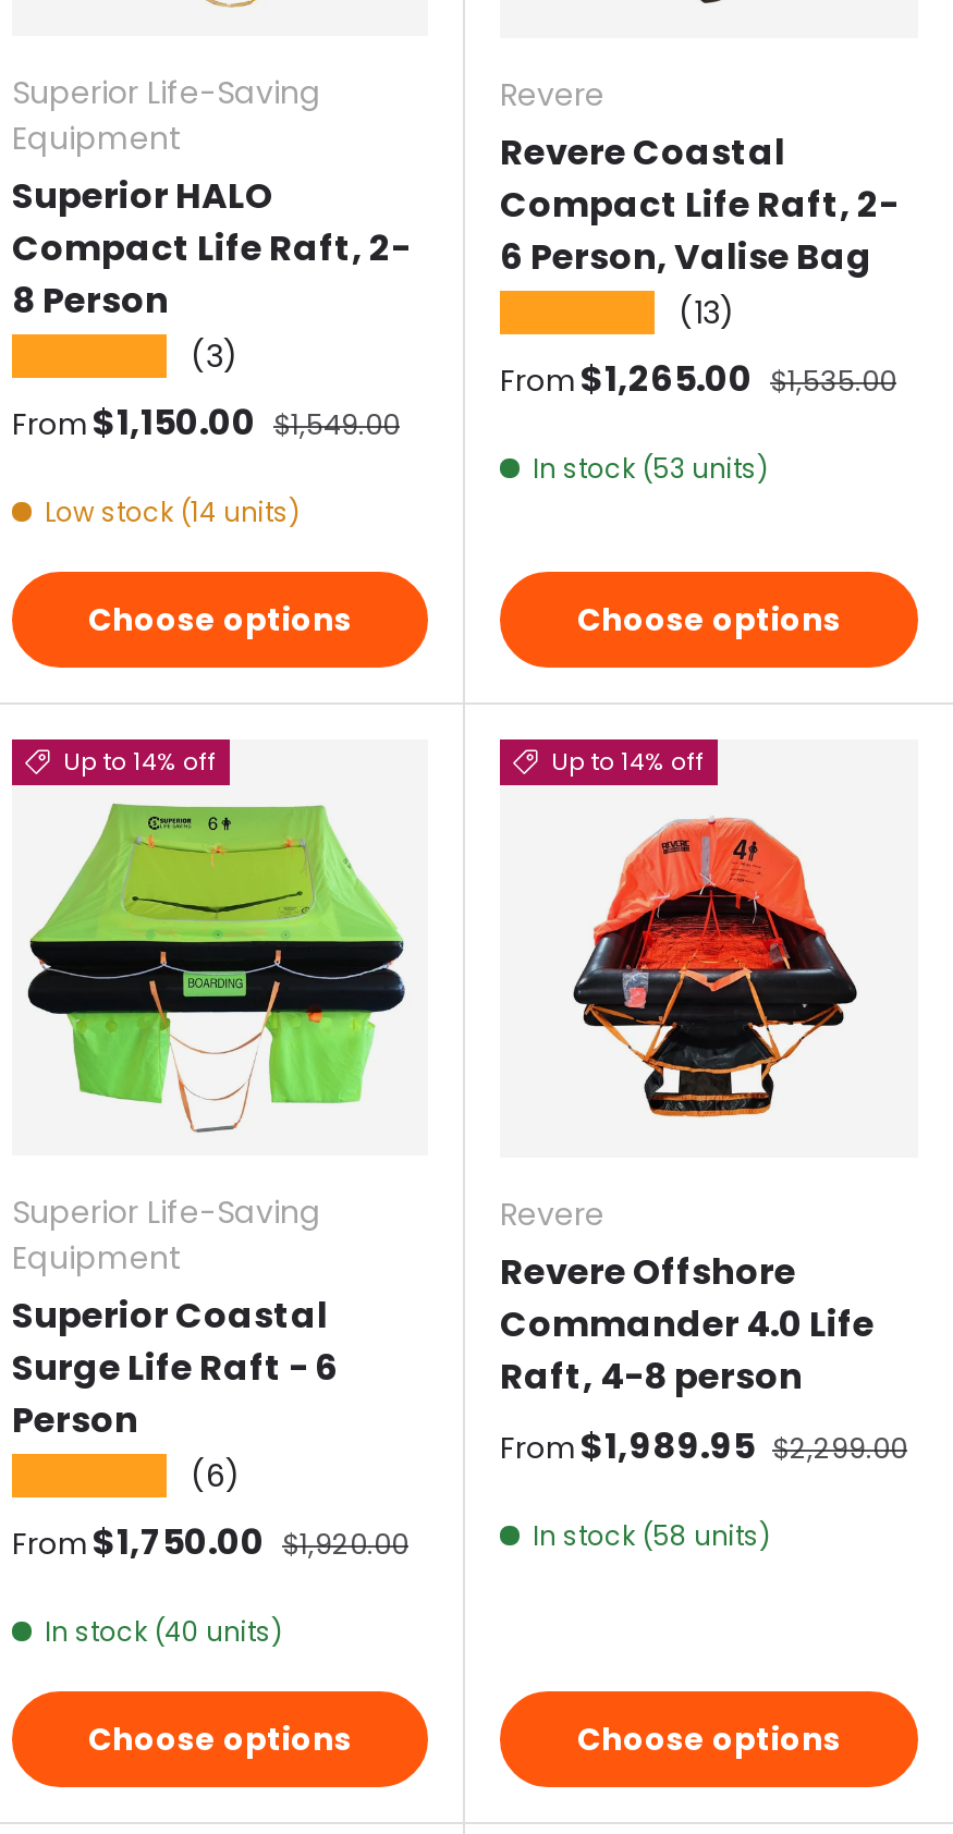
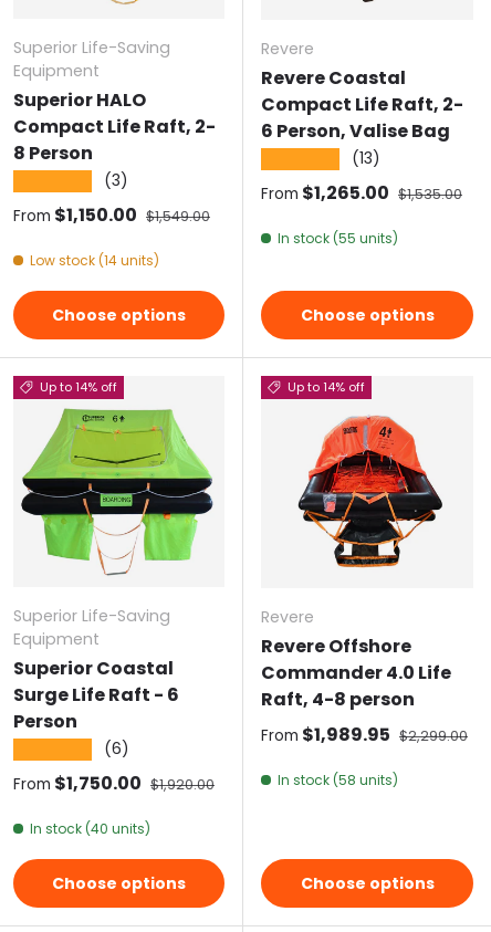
[533,451,768,488] In stock (53 units) -> [278,229,398,248] In stock (55 units)

